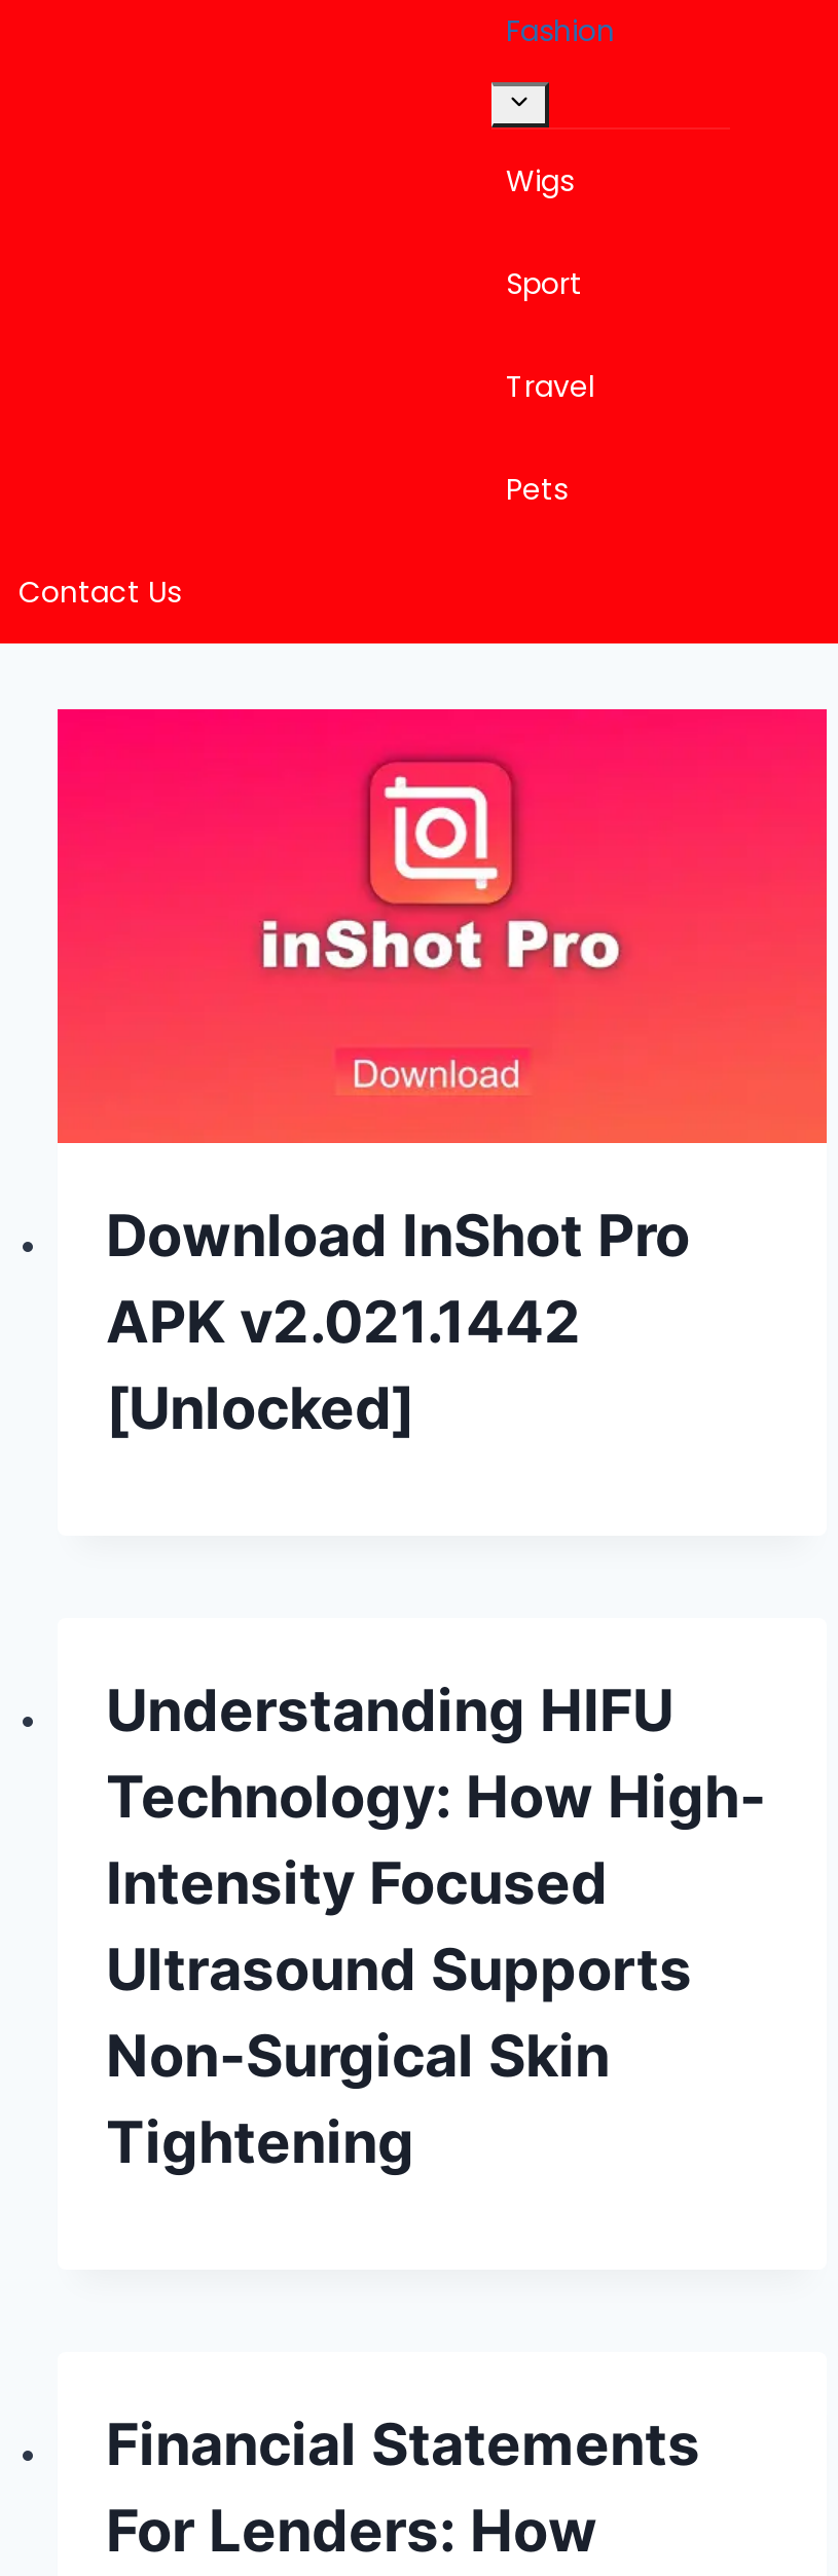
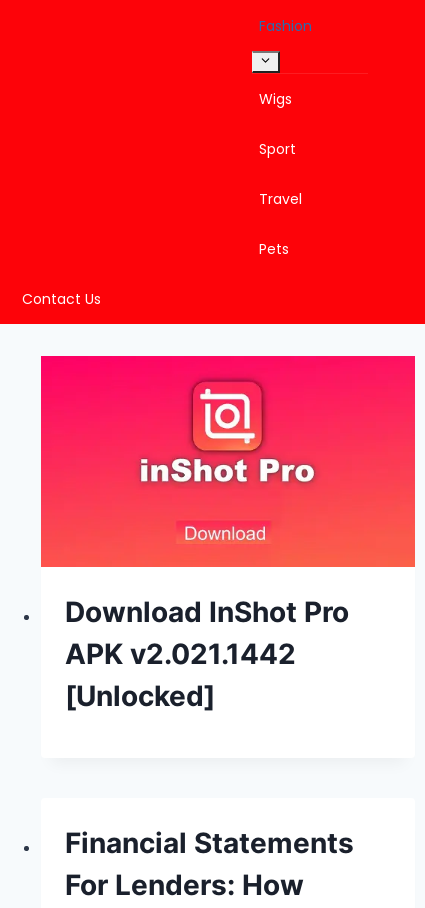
[106,1675,766,2176] Understanding HIFU | Technology: How High- | Intensity Focused | Ultrasound Supports | Non-Surgical Skin | Tightening -> none

